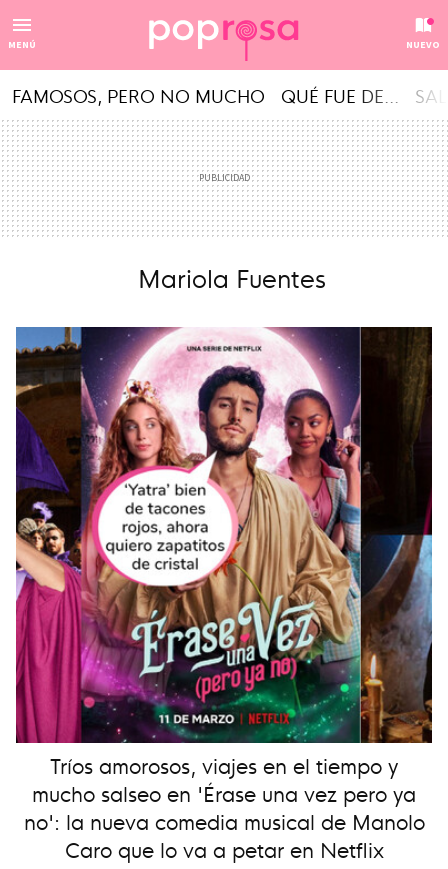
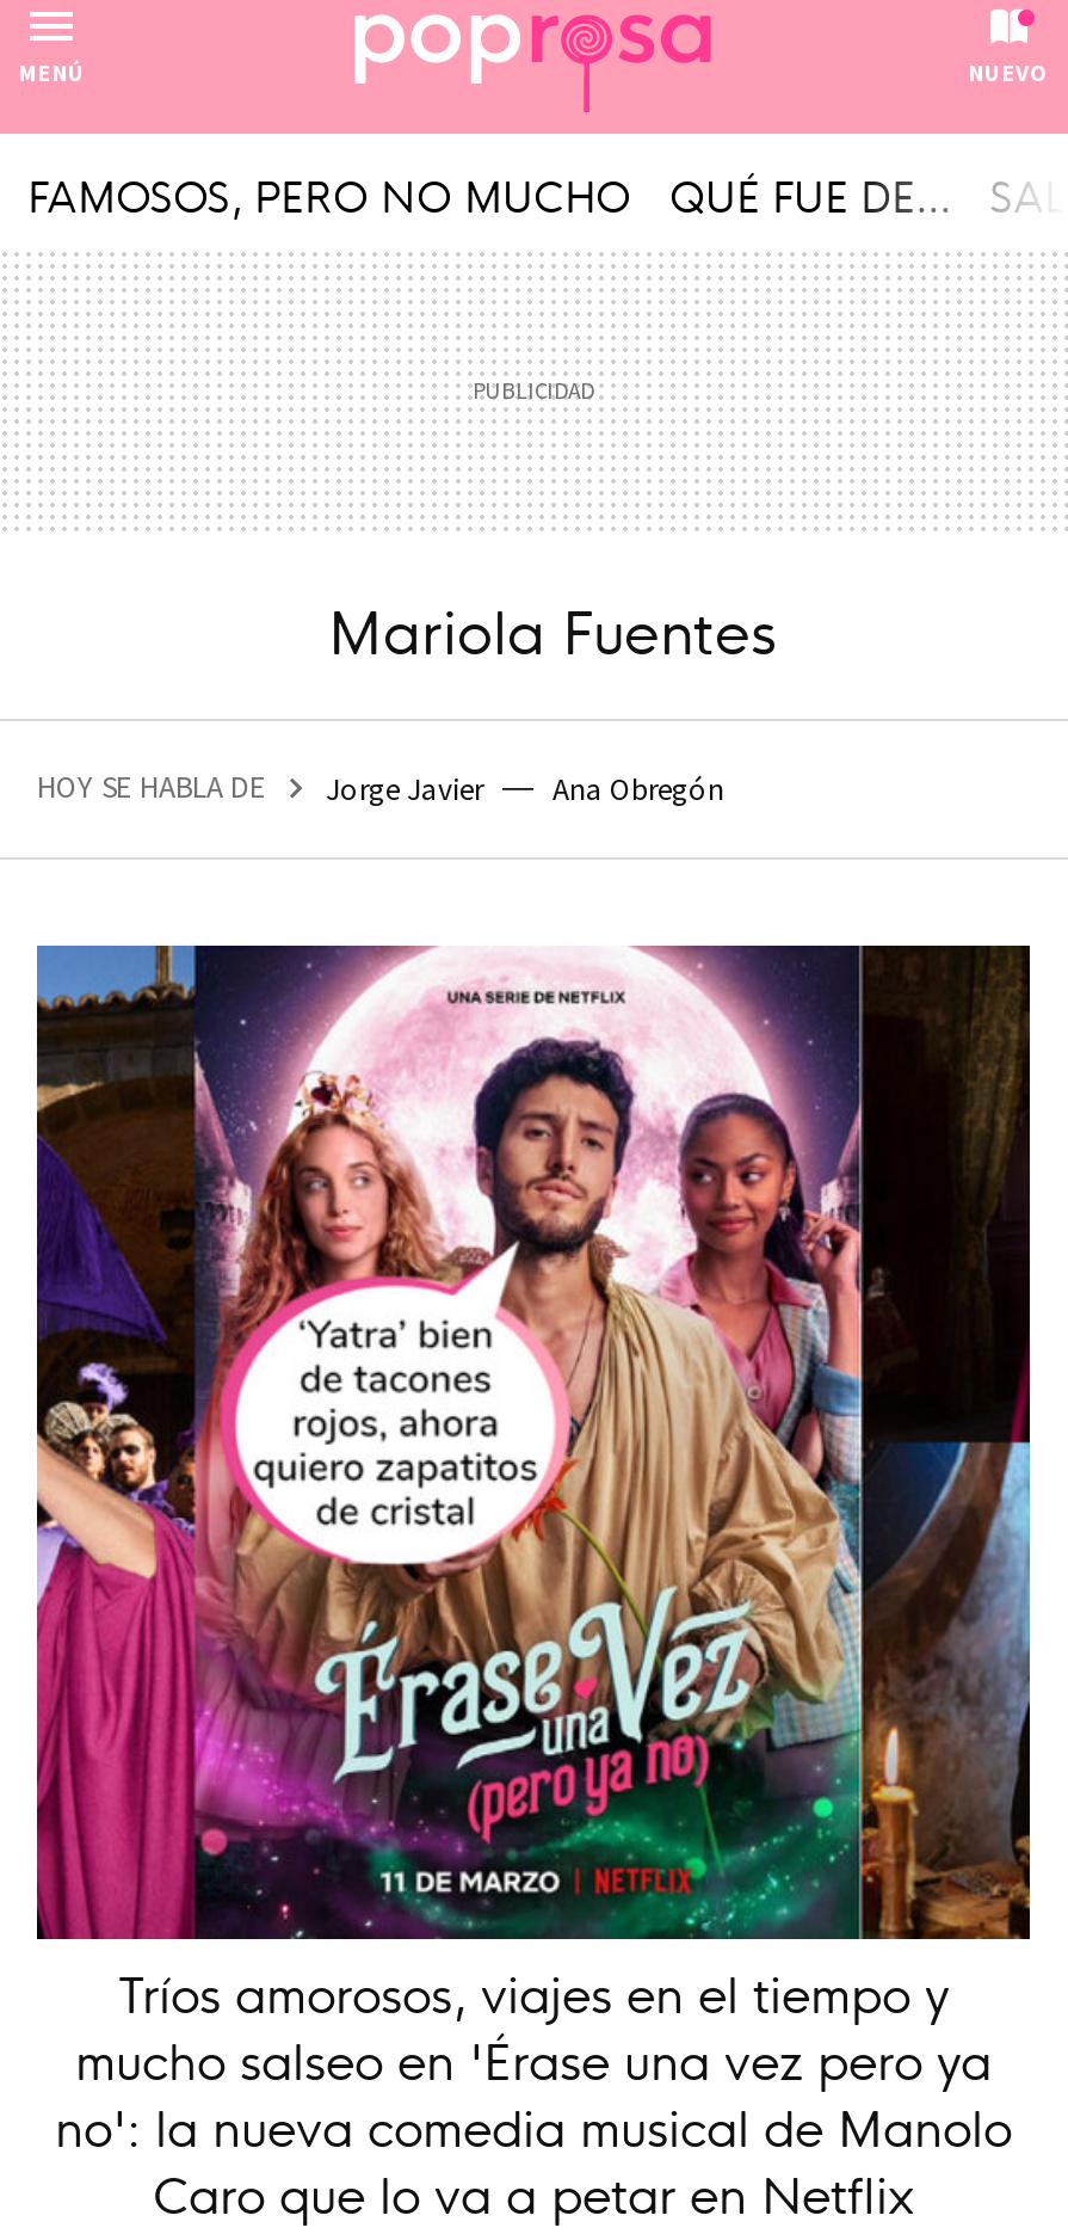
none -> [37,767,724,808] HOY SE HABLA DE | Jorge Javier | Ana Obregón

